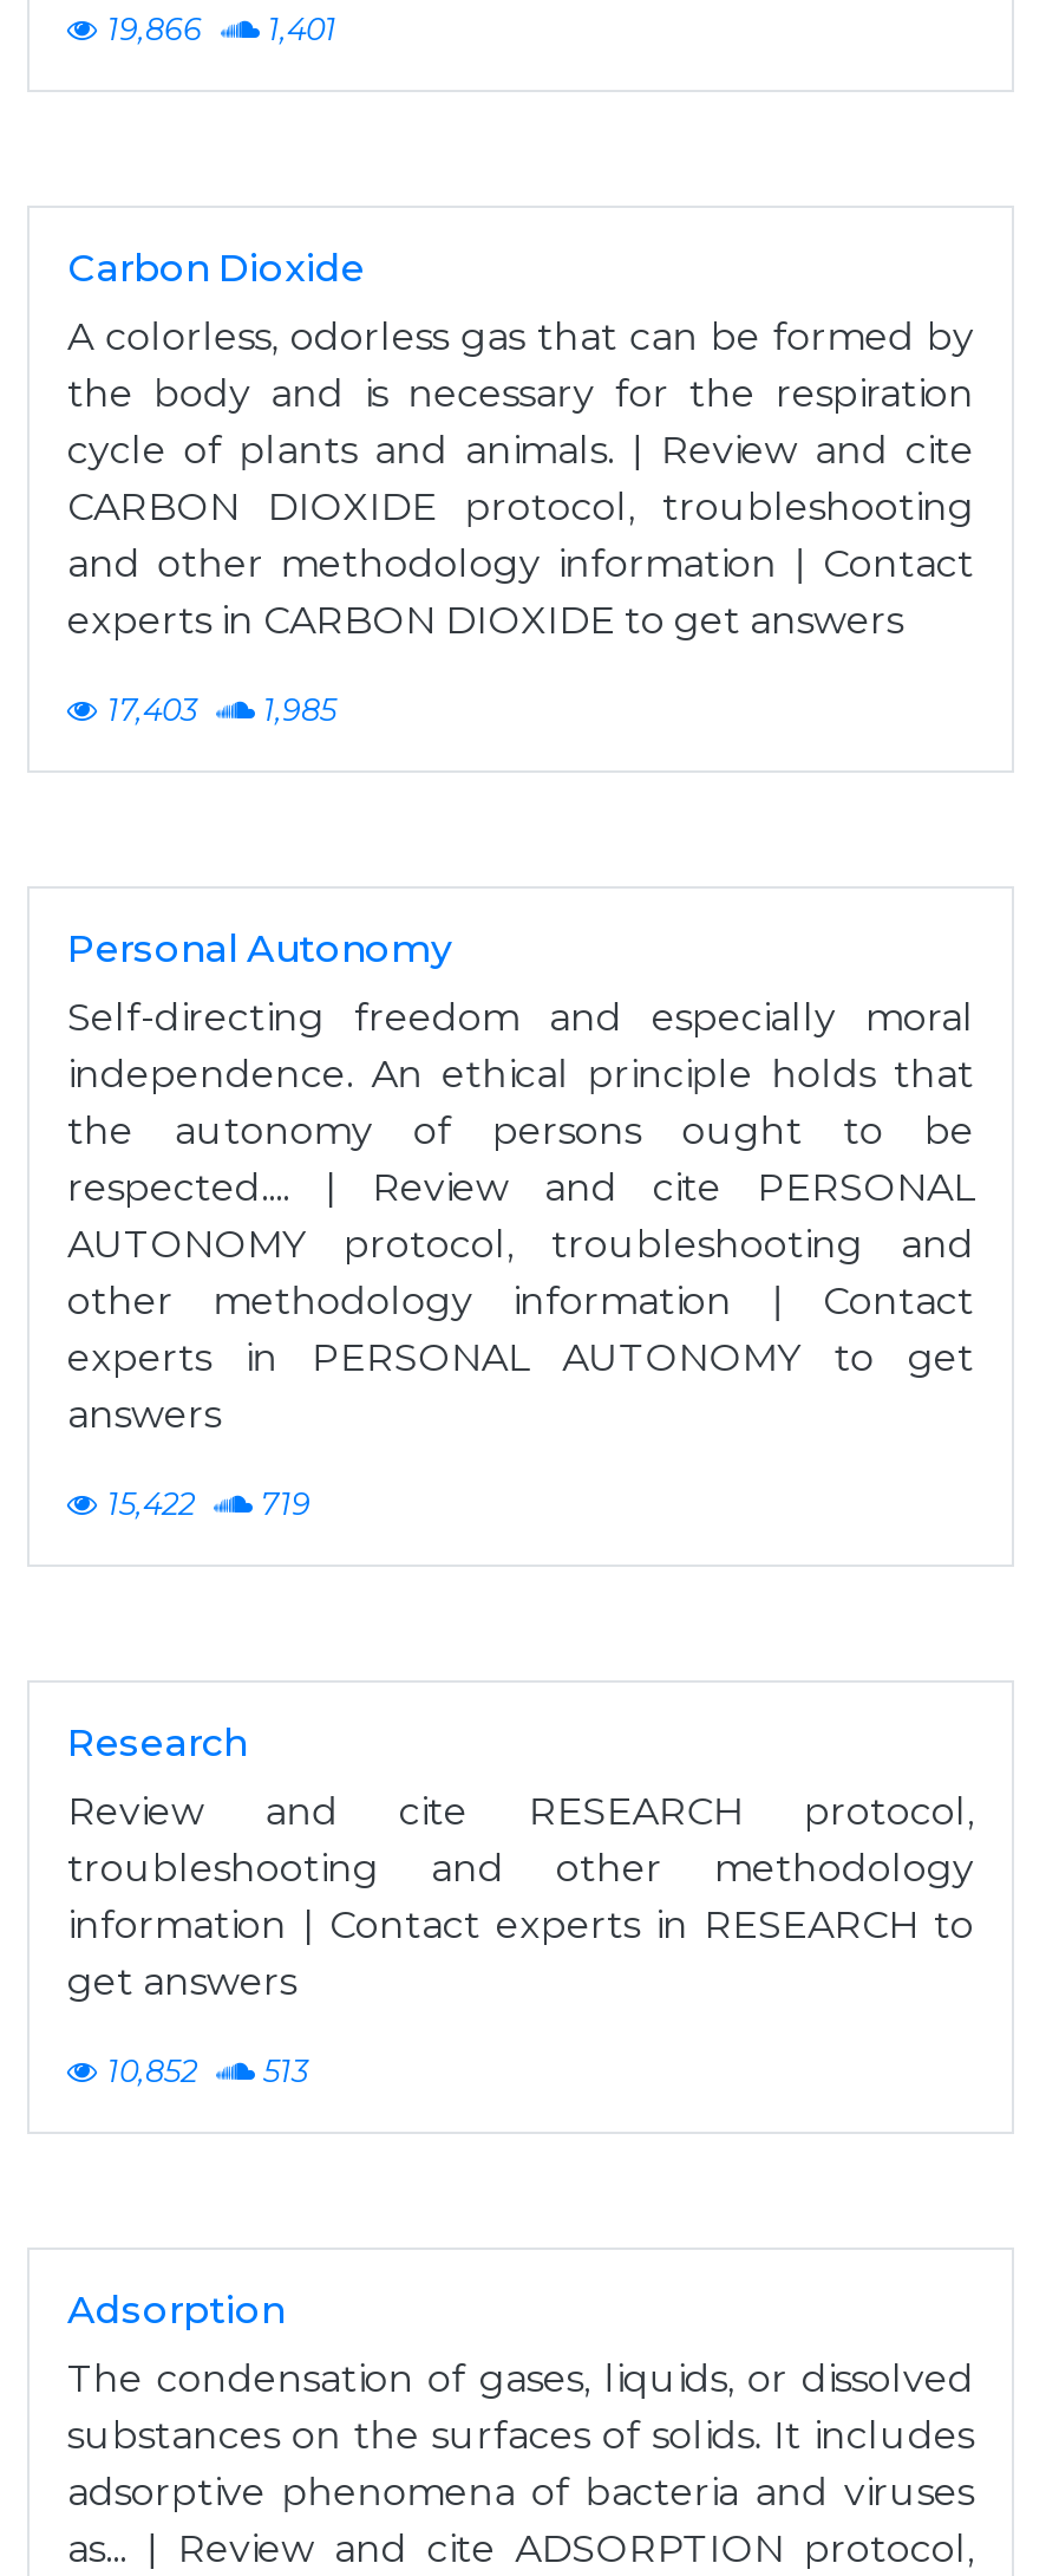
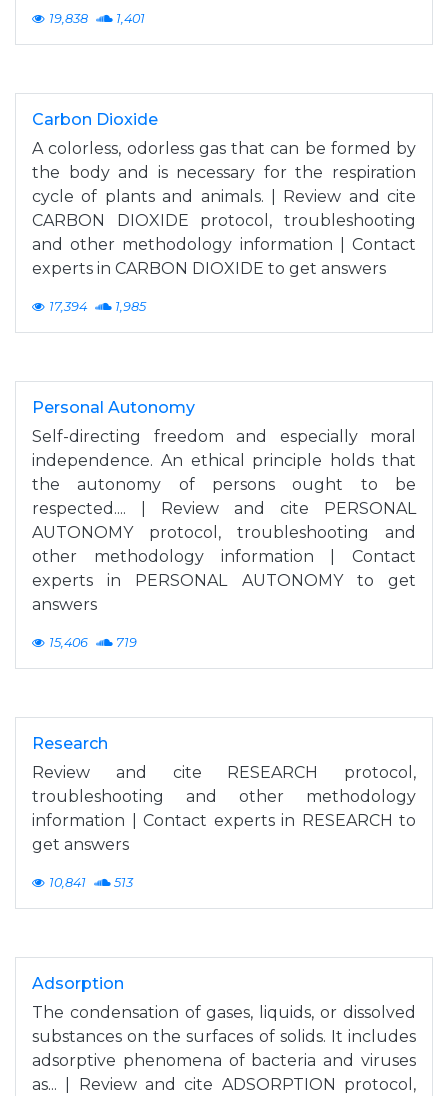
[107,11,336,47] 19,866 1,401 -> [49,11,145,26] 19,838 1,401
[107,692,336,727] 17,403 1,985 -> [49,299,146,314] 17,394 1,985
[107,1486,310,1521] 15,422 719 -> [49,635,137,650] 15,406 719
[107,2053,308,2088] 10,852 513 -> [49,875,133,890] 10,841 513

